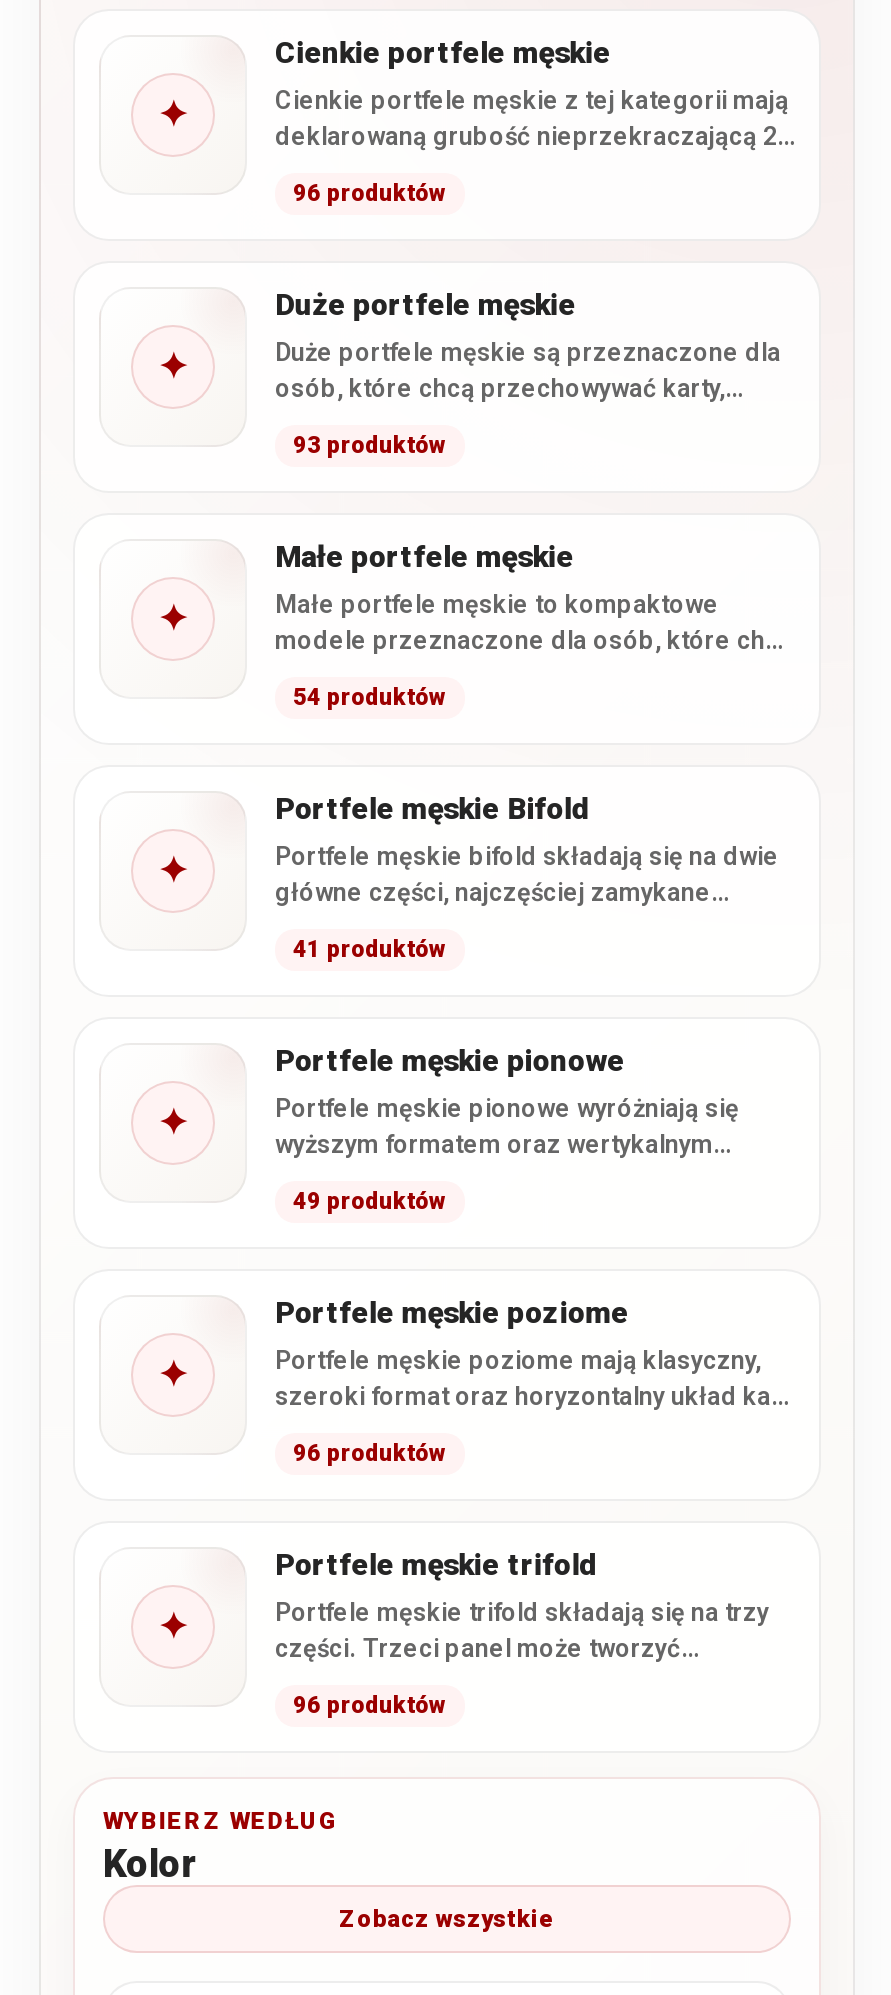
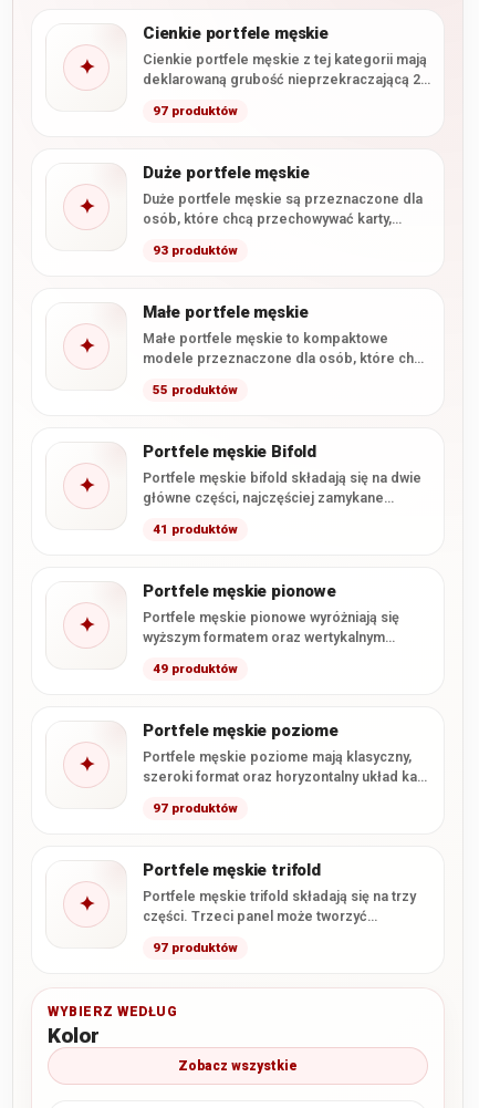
[293,178,447,206] 96 produktów -> [153,102,238,118] 97 produktów
[293,682,447,710] 54 produktów -> [153,381,238,397] 55 produktów
[293,1438,447,1466] 96 produktów -> [153,800,238,815] 97 produktów
[293,1690,447,1718] 96 produktów -> [153,939,238,955] 97 produktów

